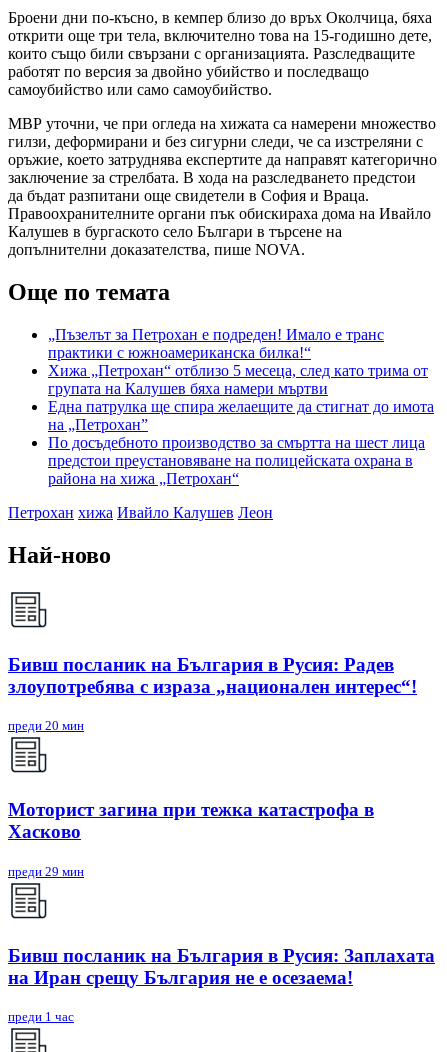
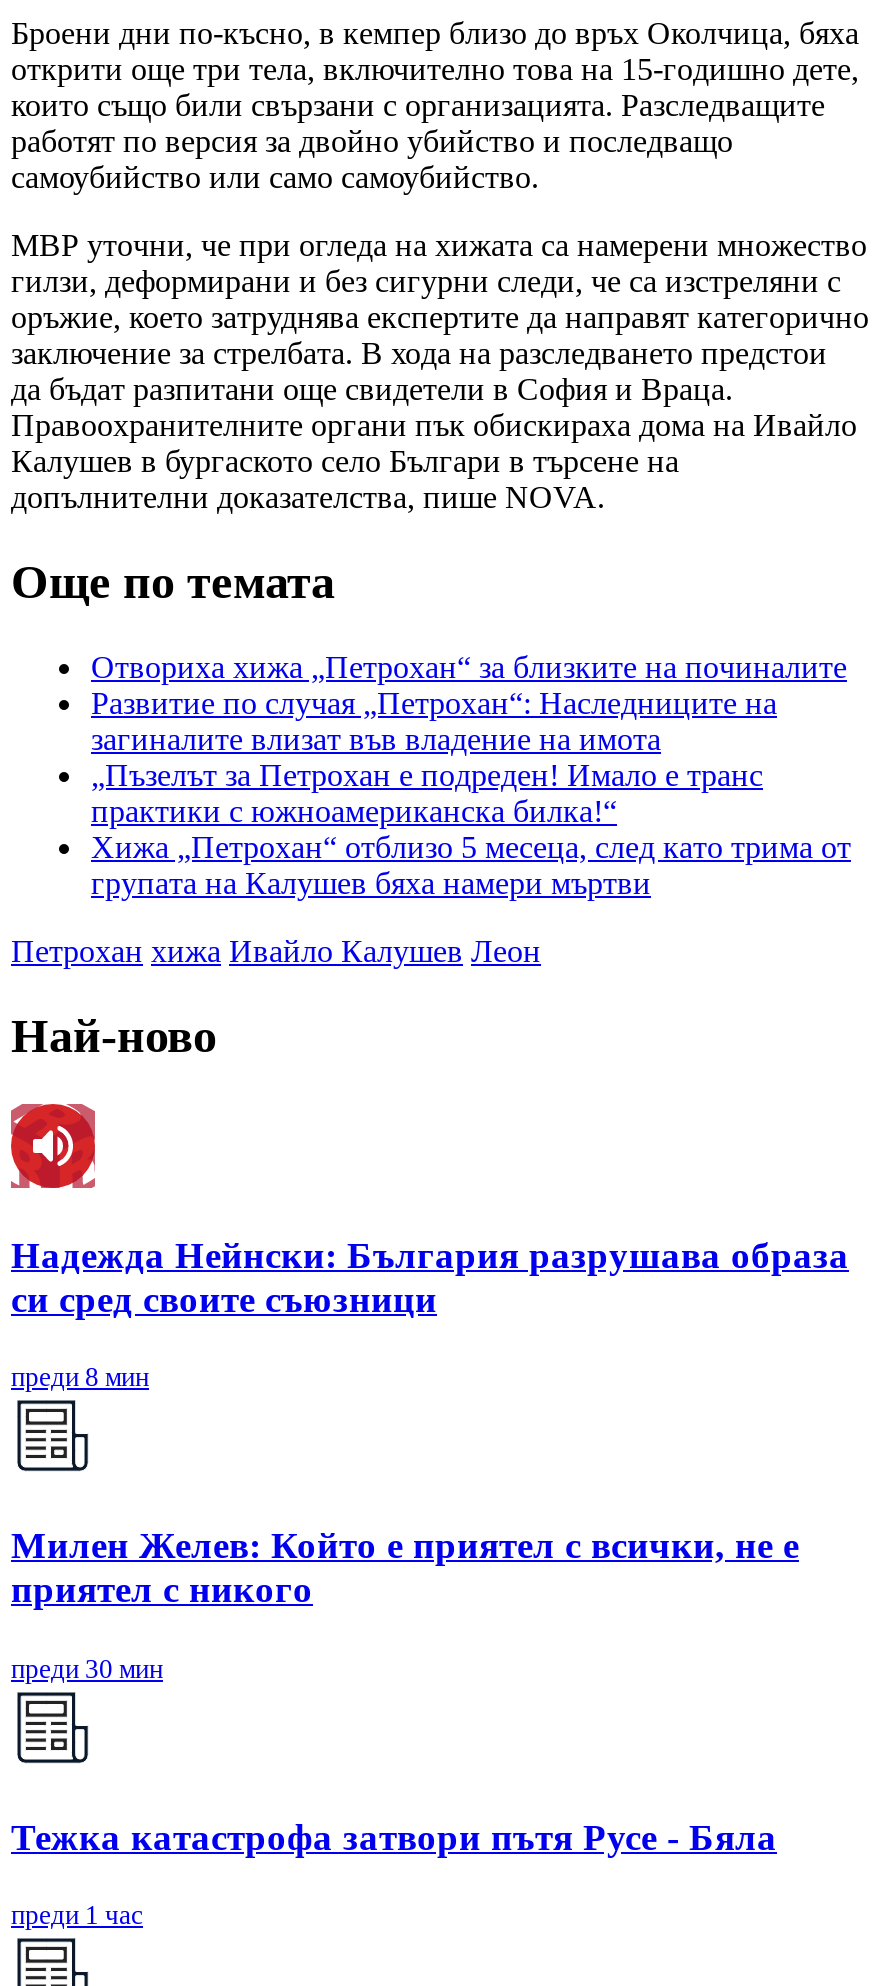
none -> [91,650,847,756] Отвориха хижа „Петрохан“ за близките на починалите | Развитие по случая „Петрохан“: Наследниците на | загиналите влизат във владение на имота
moved [48,326,428,397] -> [91,758,851,900]: „Пъзелът за Петрохан е подреден! Имало е транс | практики с южноамериканска билка!“ | Хижа „Петрохан“ отблизо 5 месеца, след като трима от | групата на Калушев бяха намери мъртви
[48,398,434,487] Една патрулка ще спира желаещите да стигнат до имота | на „Петрохан” | По досъдебното производство за смъртта на шест лица | предстои преустановяване на полицейската охрана в | района на хижа „Петрохан“ -> none
[8,591,417,697] [image] | Бивш посланик на България в Русия: Радев | злоупотребява с израза „национален интерес“! -> [9,1102,849,1319] [image] | Надежда Нейнски: България разрушава образа | си сред своите съюзници
[8,718,84,733] преди 20 мин -> [11,1363,149,1393] преди 8 мин
[8,799,374,842] Моторист загина при тежка катастрофа в | Хасково -> [11,1524,799,1610] Милен Желев: Който е приятел с всички, не е | приятел с никого
[8,864,84,879] преди 29 мин -> [11,1654,163,1684] преди 30 мин
[8,945,435,988] Бивш посланик на България в Русия: Заплахата | на Иран срещу България не е осезаема! -> [11,1815,777,1857] Тежка катастрофа затвори пътя Русе - Бяла

